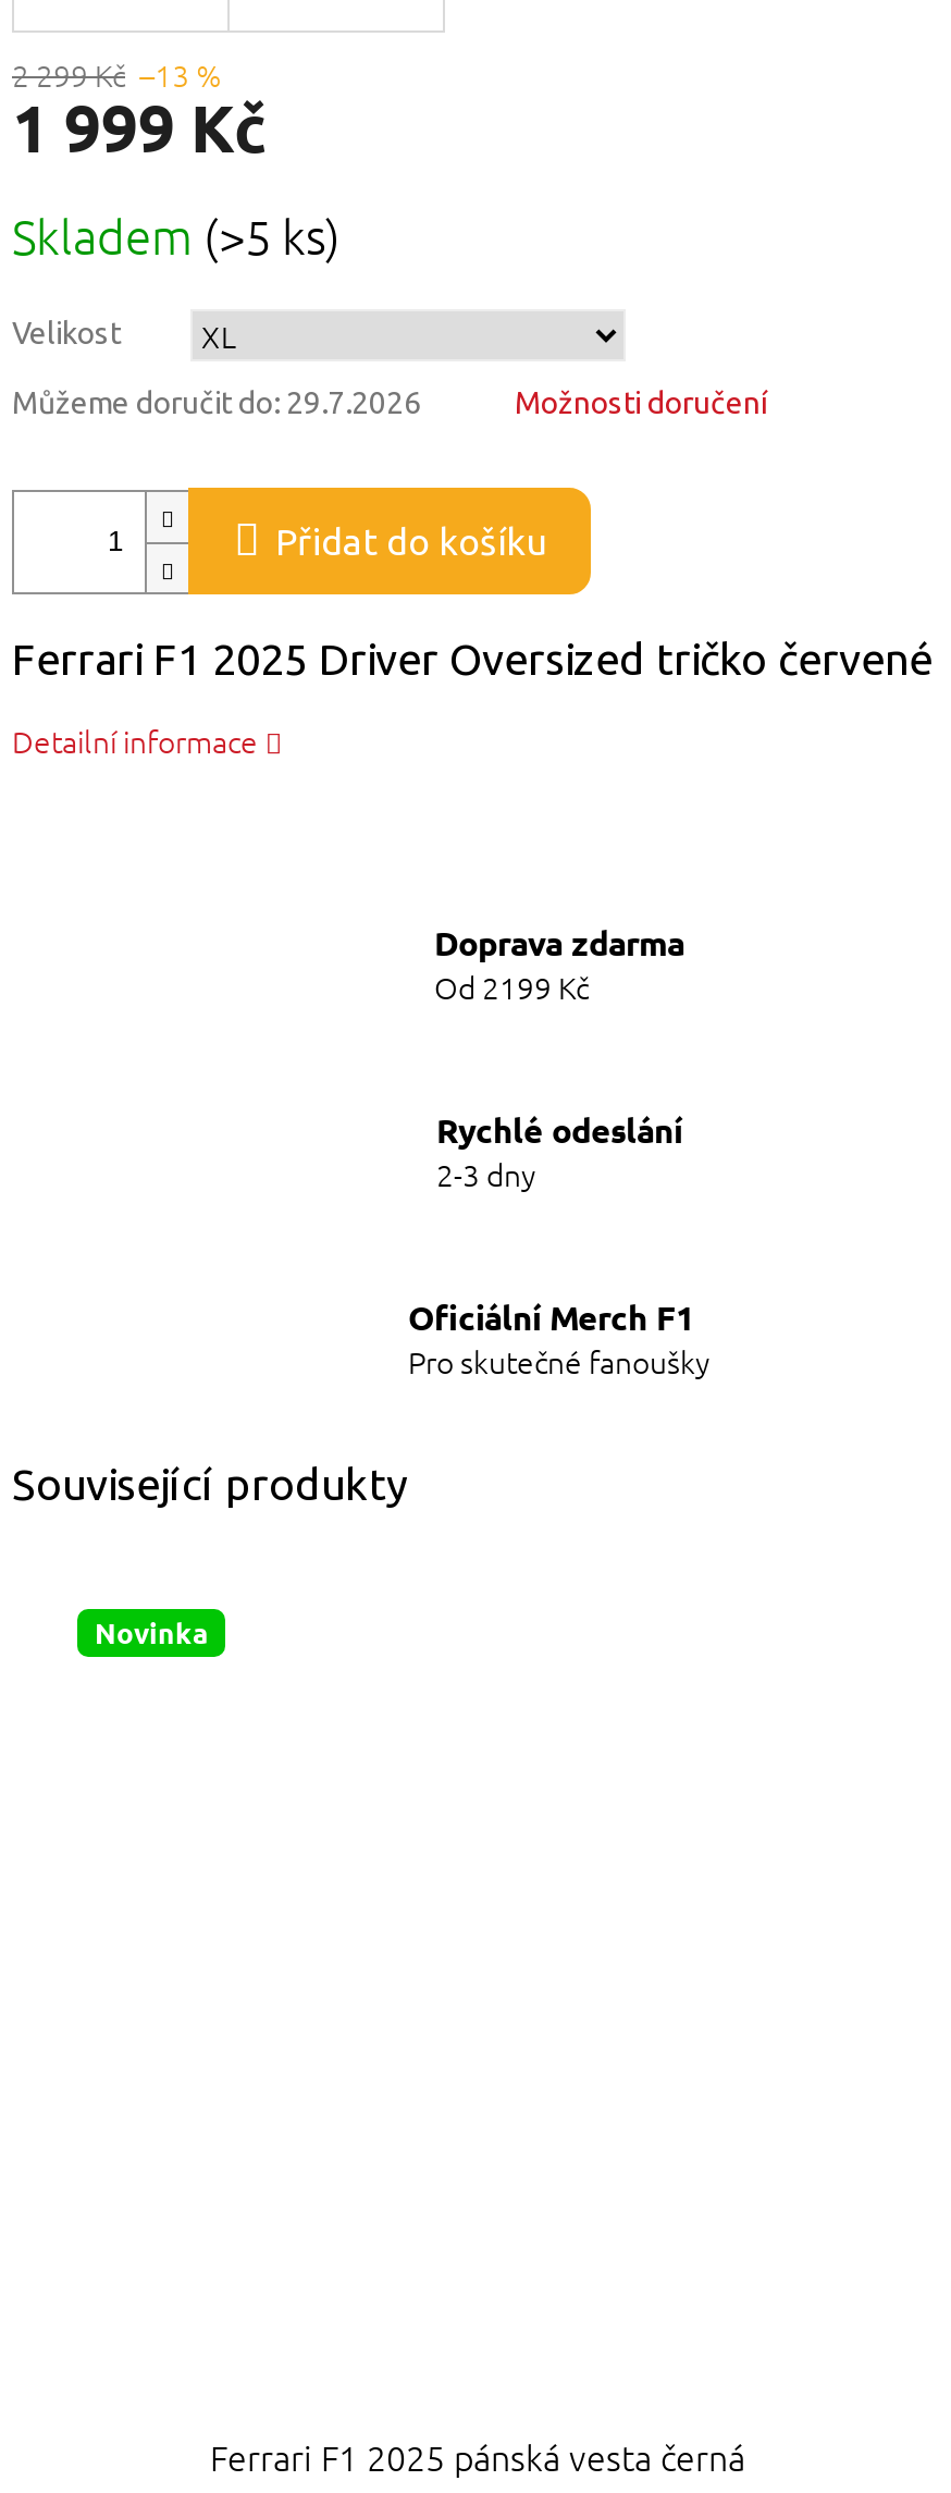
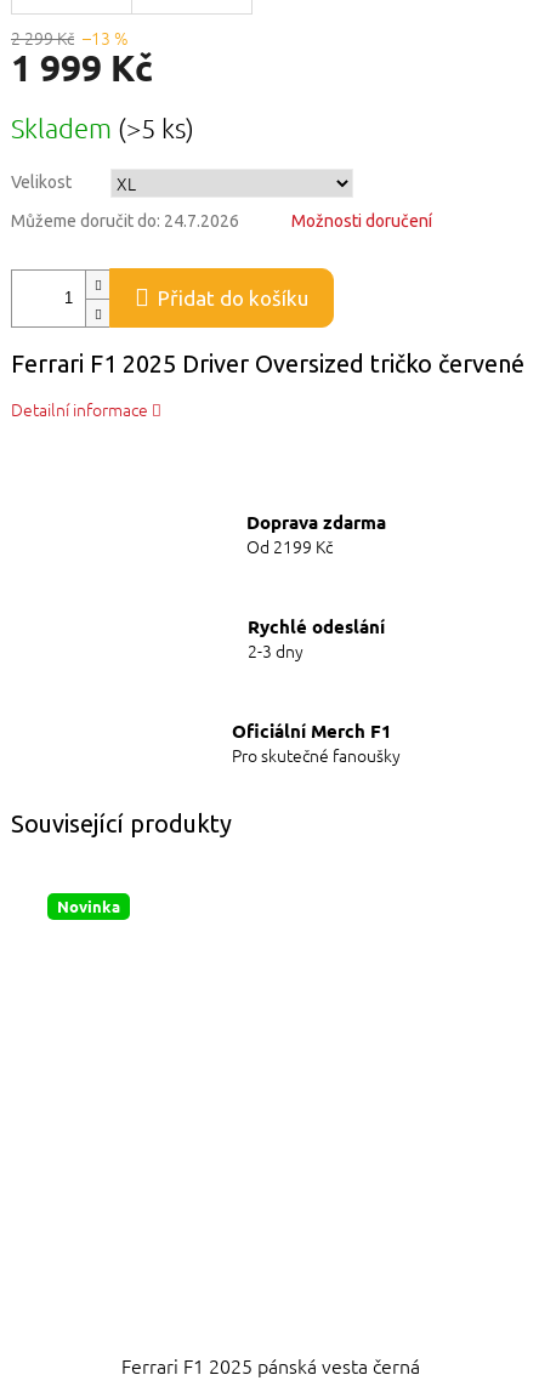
[12,386,421,421] Můžeme doručit do: 29.7.2026 -> [11,212,239,231] Můžeme doručit do: 24.7.2026

